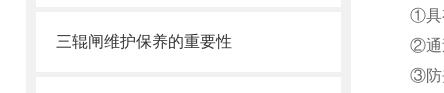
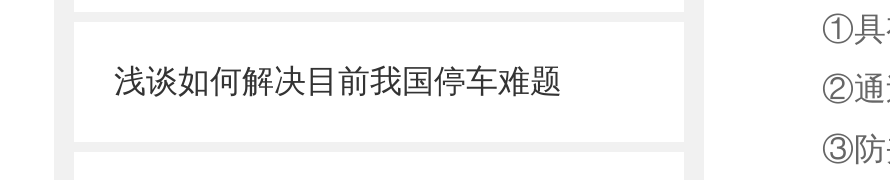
[56,33,232,50] 三辊闸维护保养的重要性 -> [114,64,562,98] 浅谈如何解决目前我国停车难题

